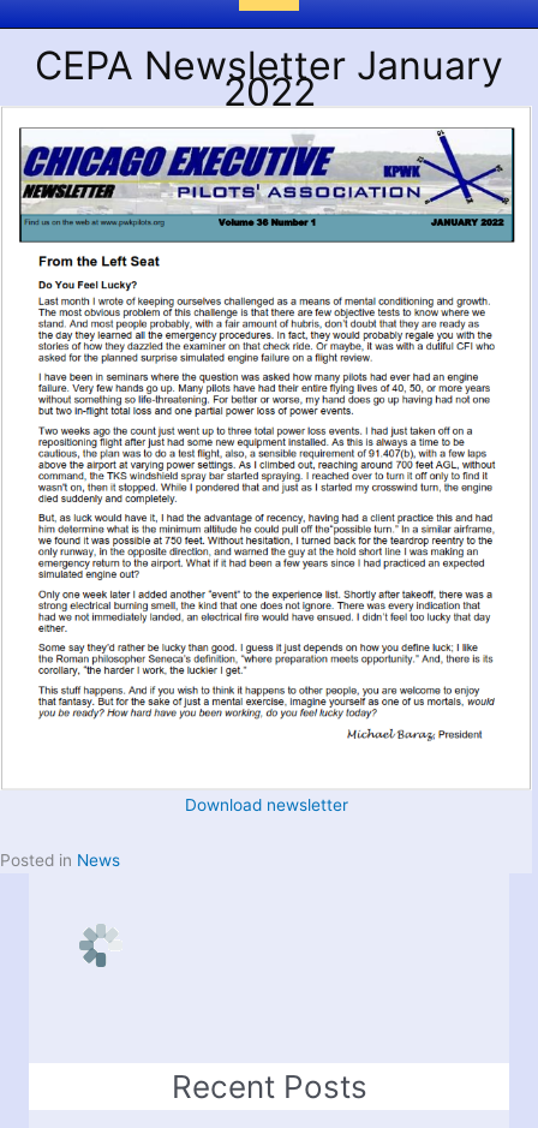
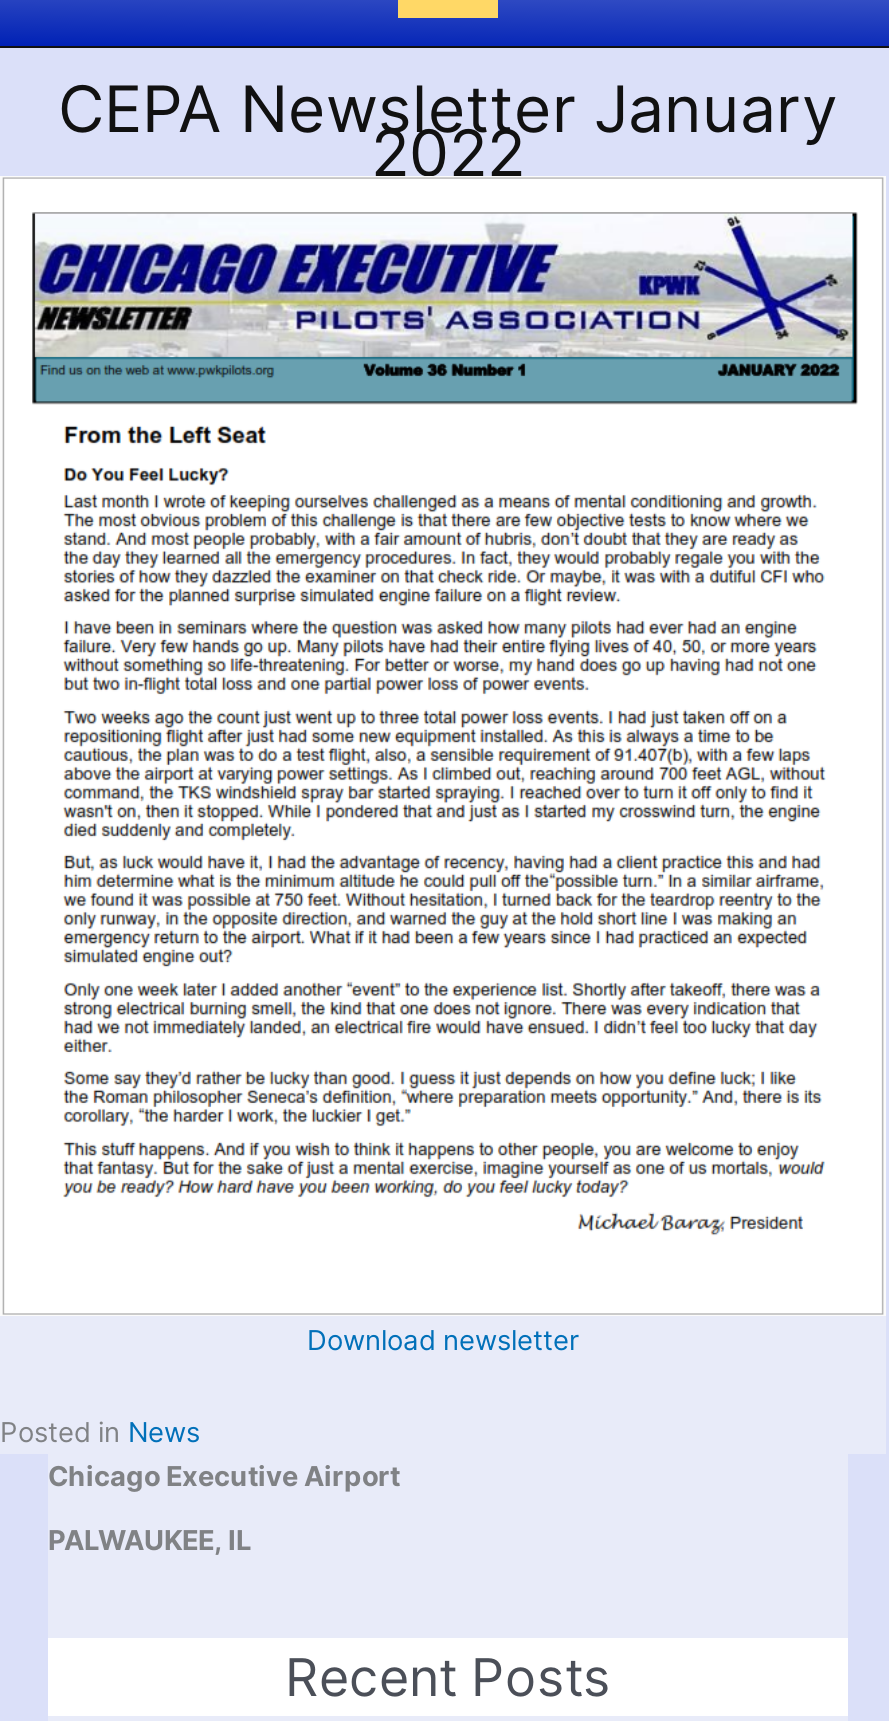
none -> [48,1460,400,1556] Chicago Executive Airport | PALWAUKEE, IL

